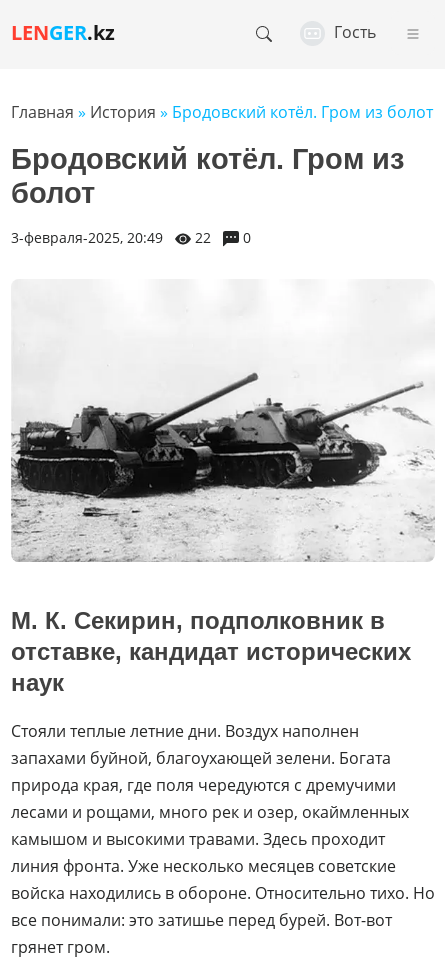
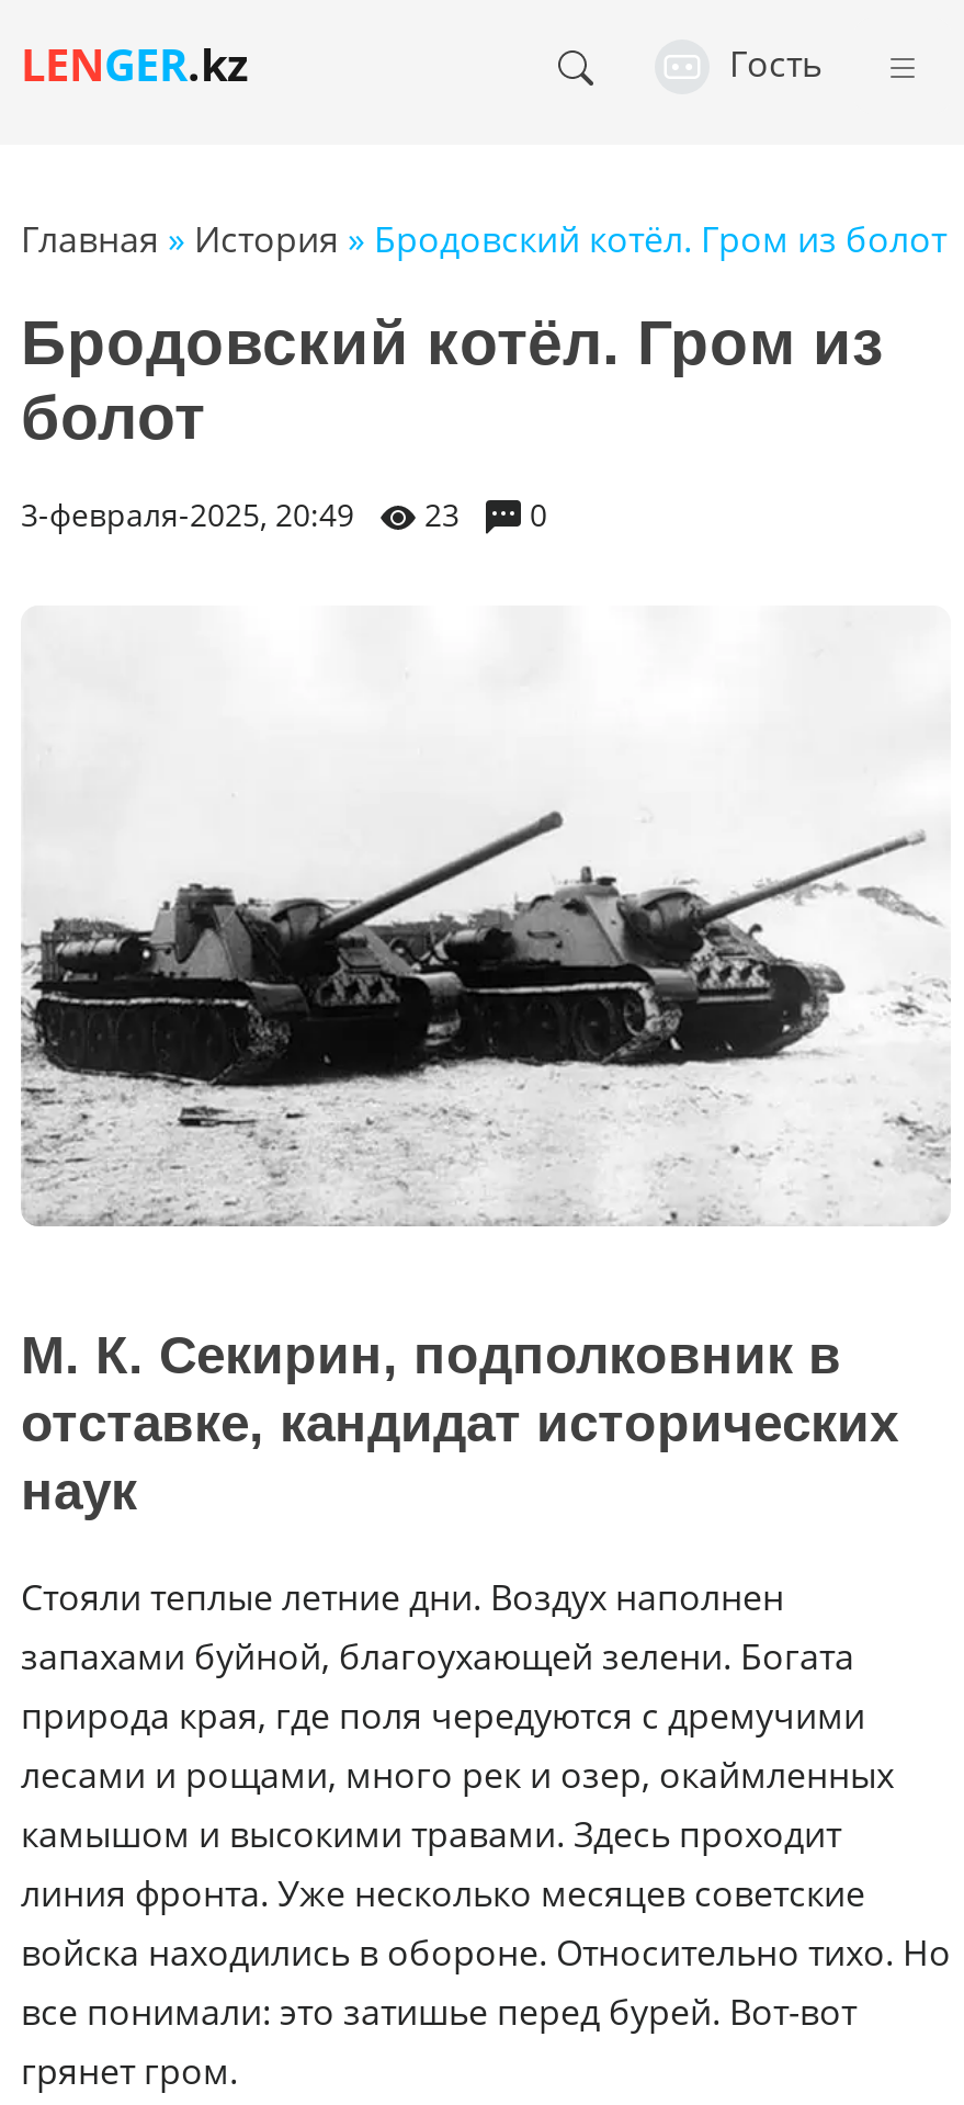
[11,228,251,247] 3-февраля-2025, 20:49 22 0 -> [21,494,547,536] 3-февраля-2025, 20:49 23 0

